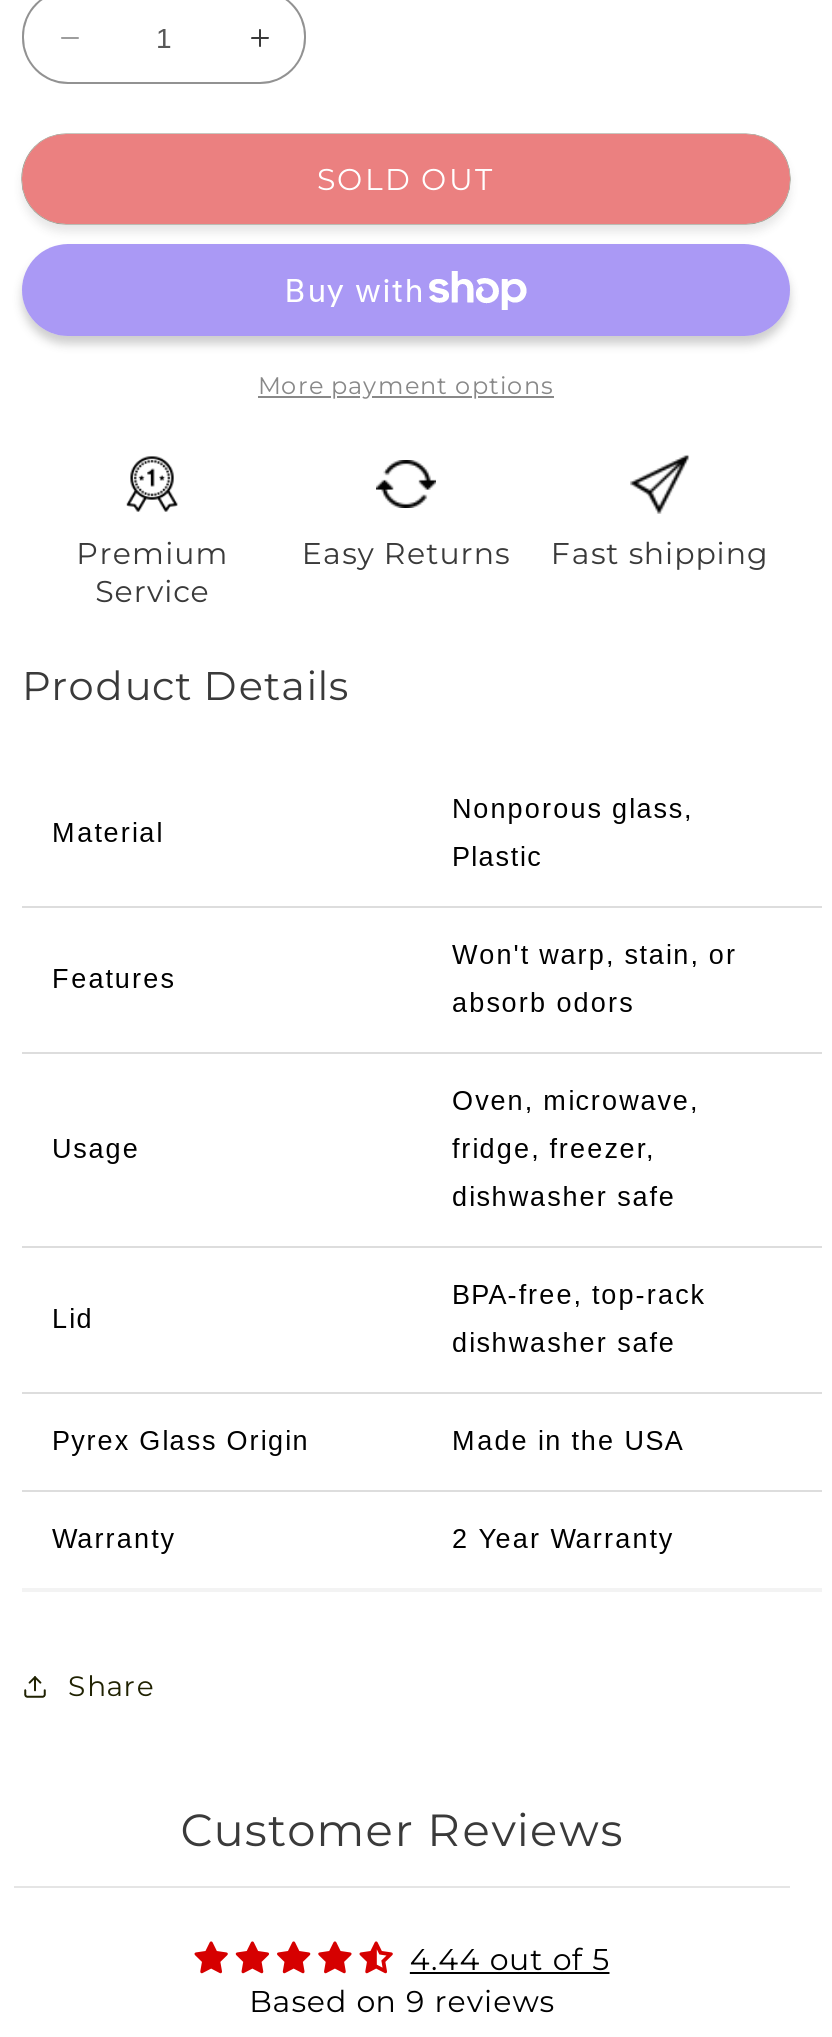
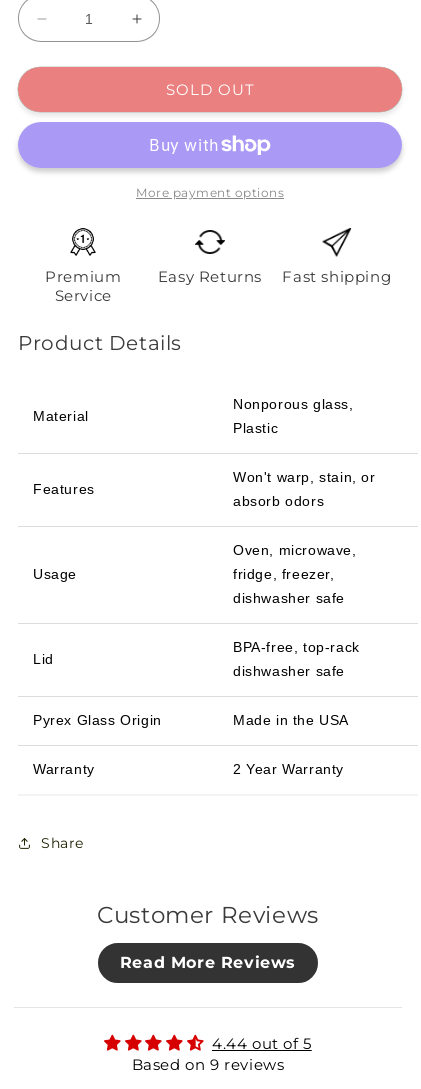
none -> [120,953,296,972] Read More Reviews

